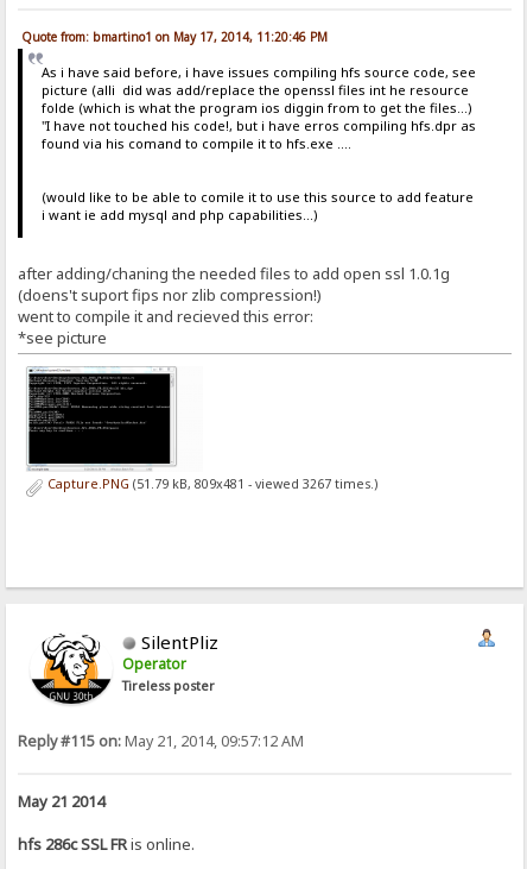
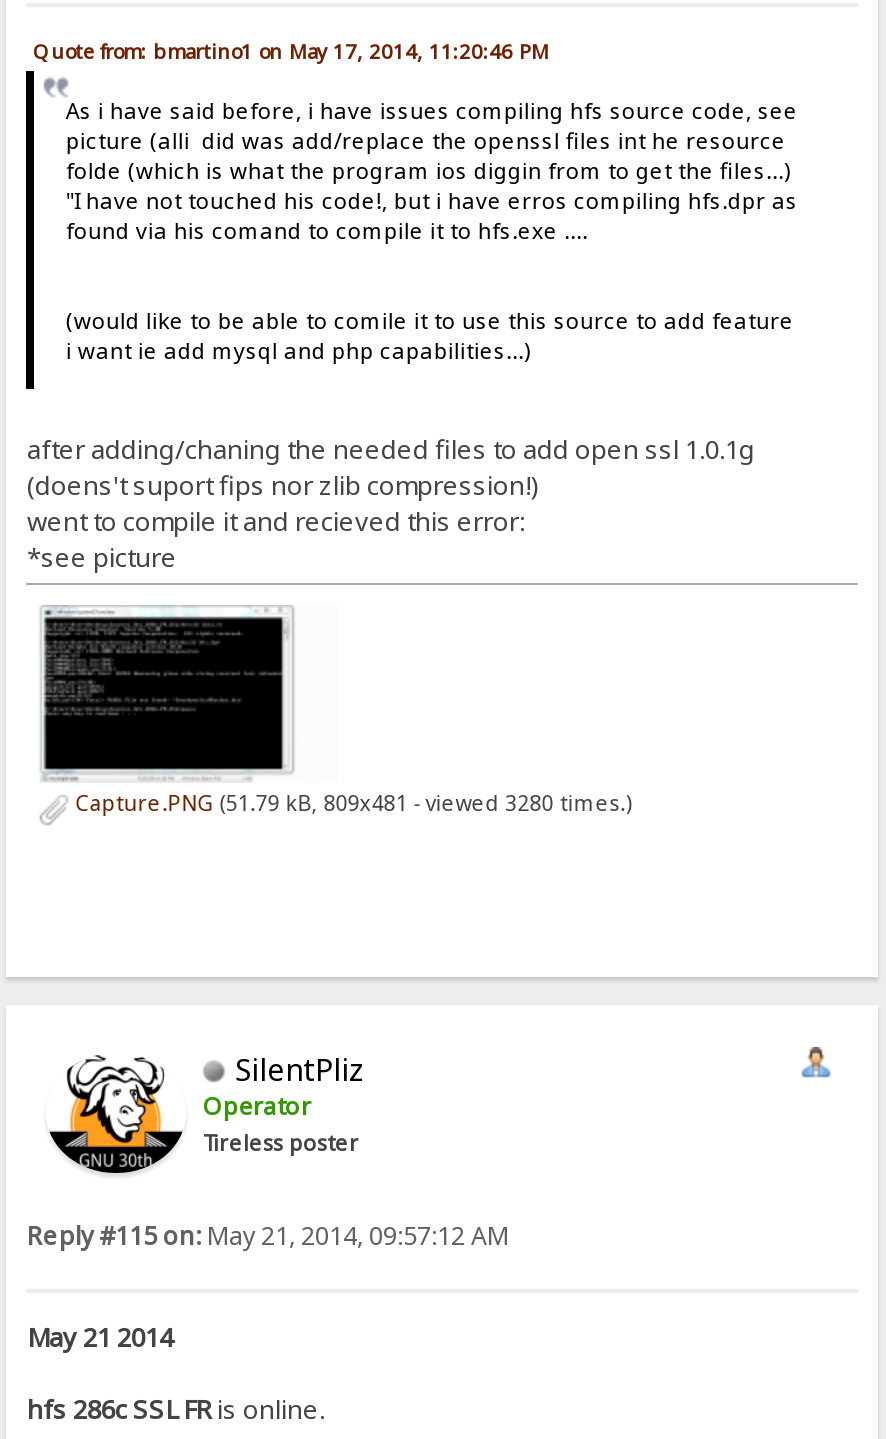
[44,476,377,493] Capture.PNG (51.79 kB, 809x481 - viewed 3267 times.) -> [70,790,632,818] Capture.PNG (51.79 kB, 809x481 - viewed 3280 times.)

